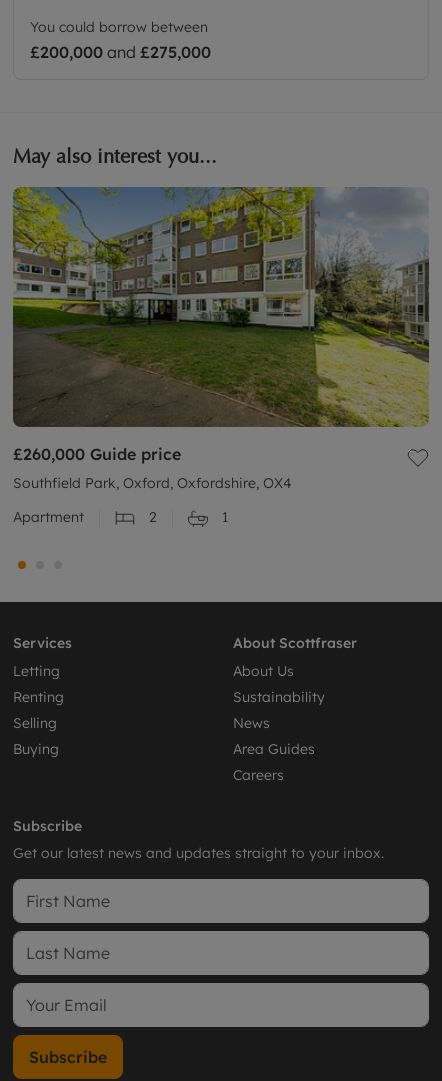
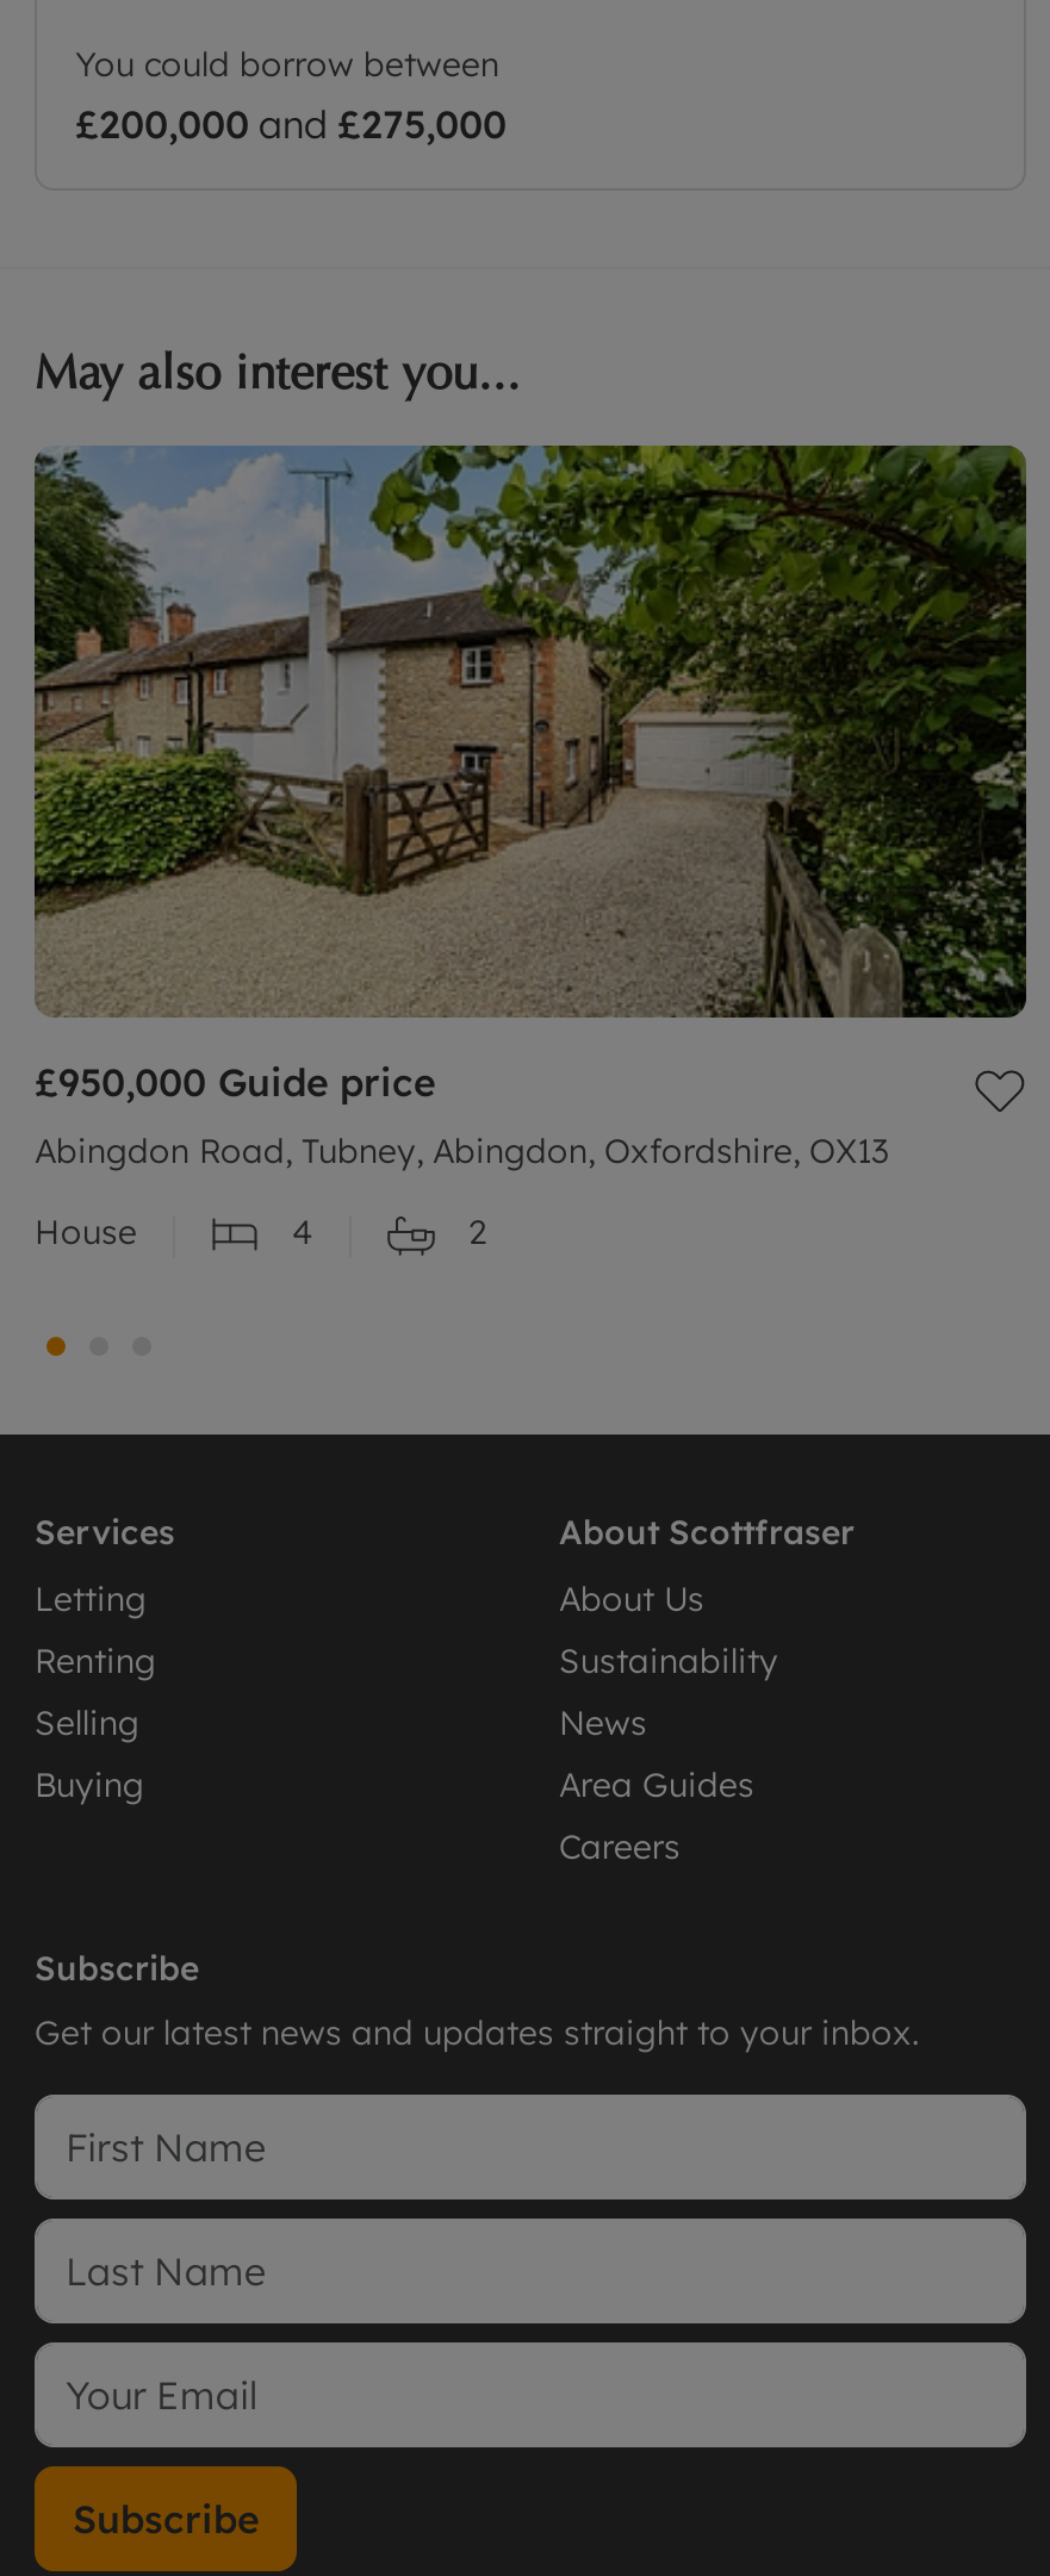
[12,186,430,464] [image] | £260,000 Guide price -> [32,443,1029,1106] [image] | £950,000 Guide price
[13,474,292,492] Southfield Park, Oxford, Oxfordshire, OX4 -> [35,1130,888,1173] Abingdon Road, Tubney, Abingdon, Oxfordshire, OX13
[13,508,84,526] Apartment -> [35,1211,313,1254] House | 4
[222,508,228,526] 1 -> none

